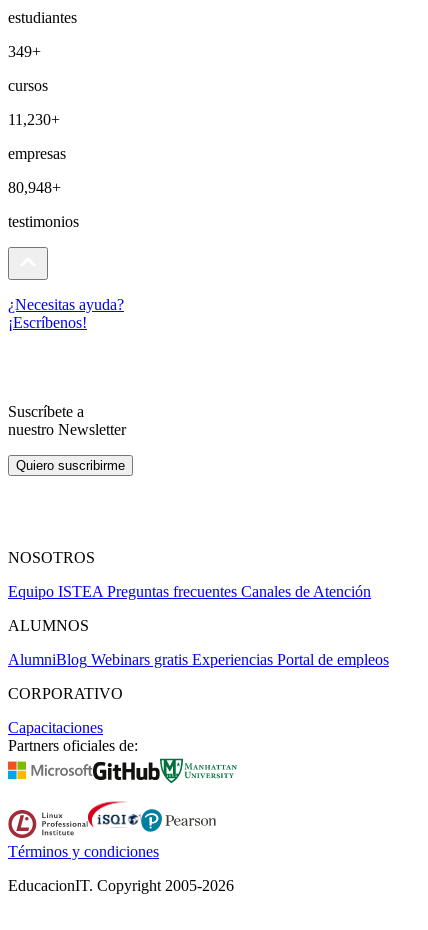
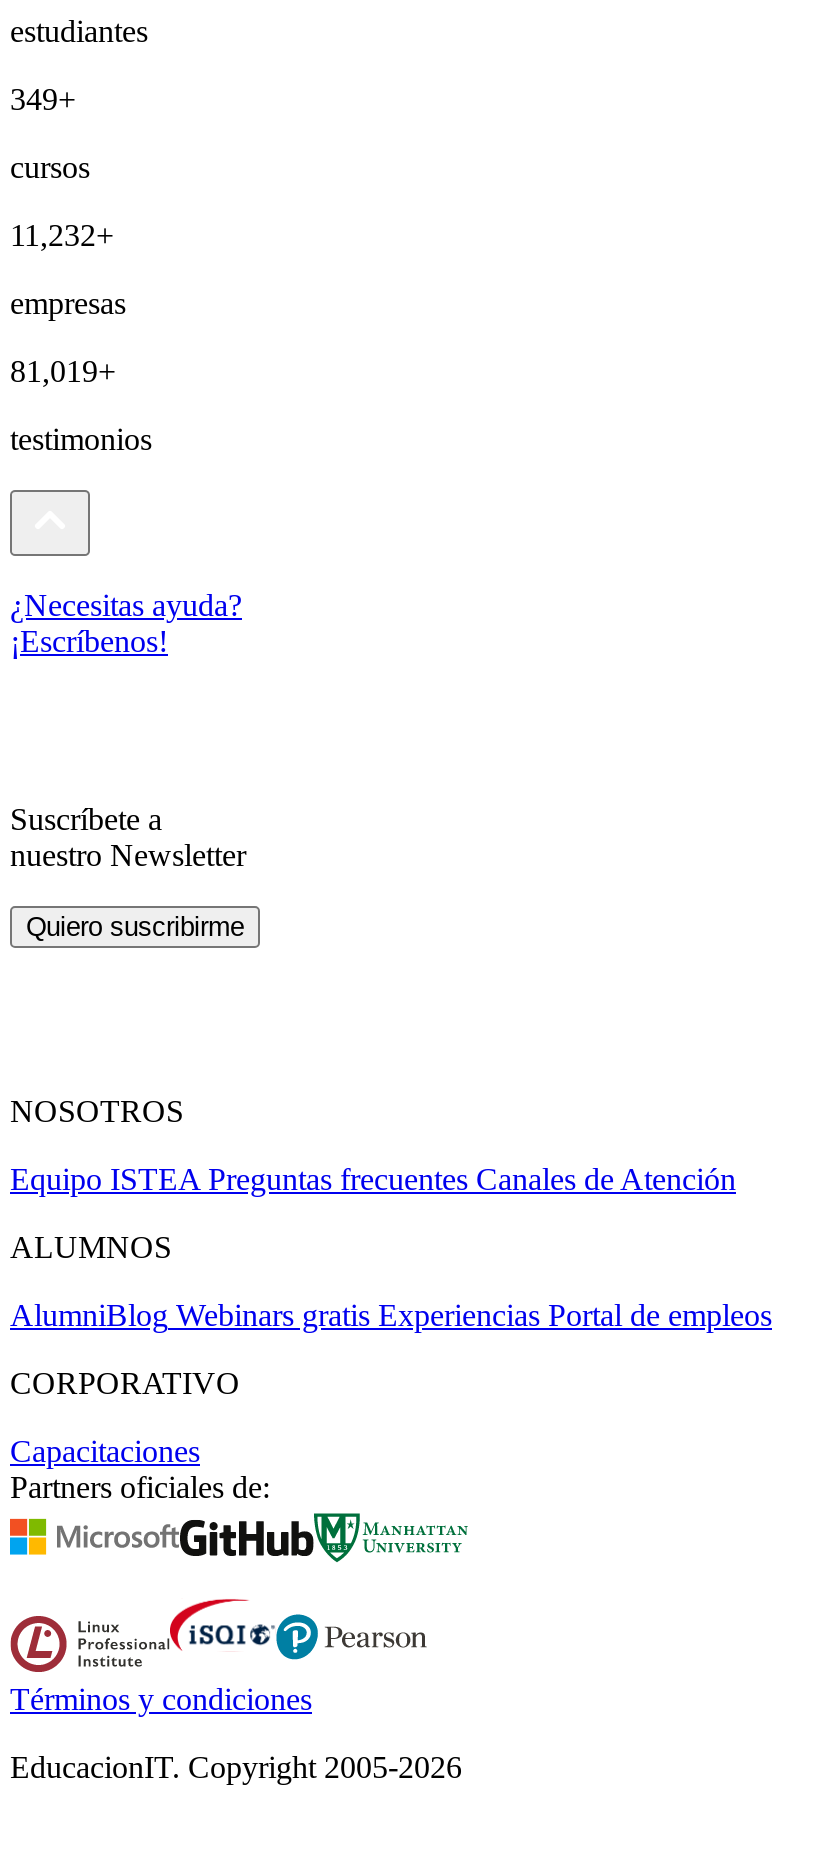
[8,111,60,128] 11,230+ -> [10,217,114,251] 11,232+
[8,179,61,196] 80,948+ -> [10,353,116,387] 81,019+

